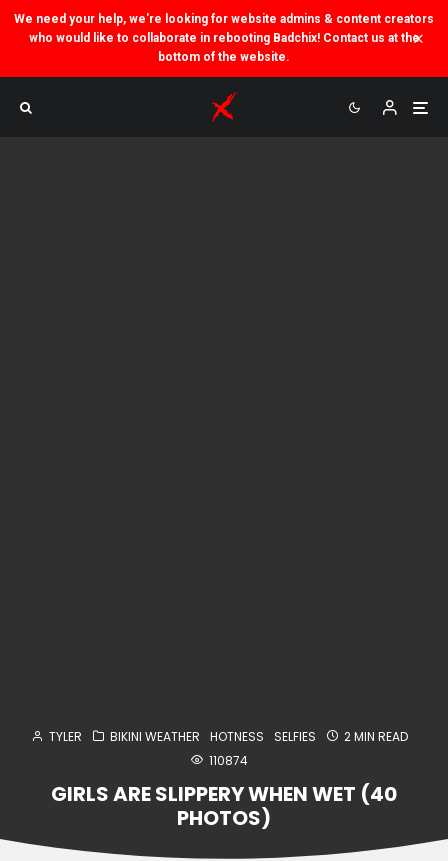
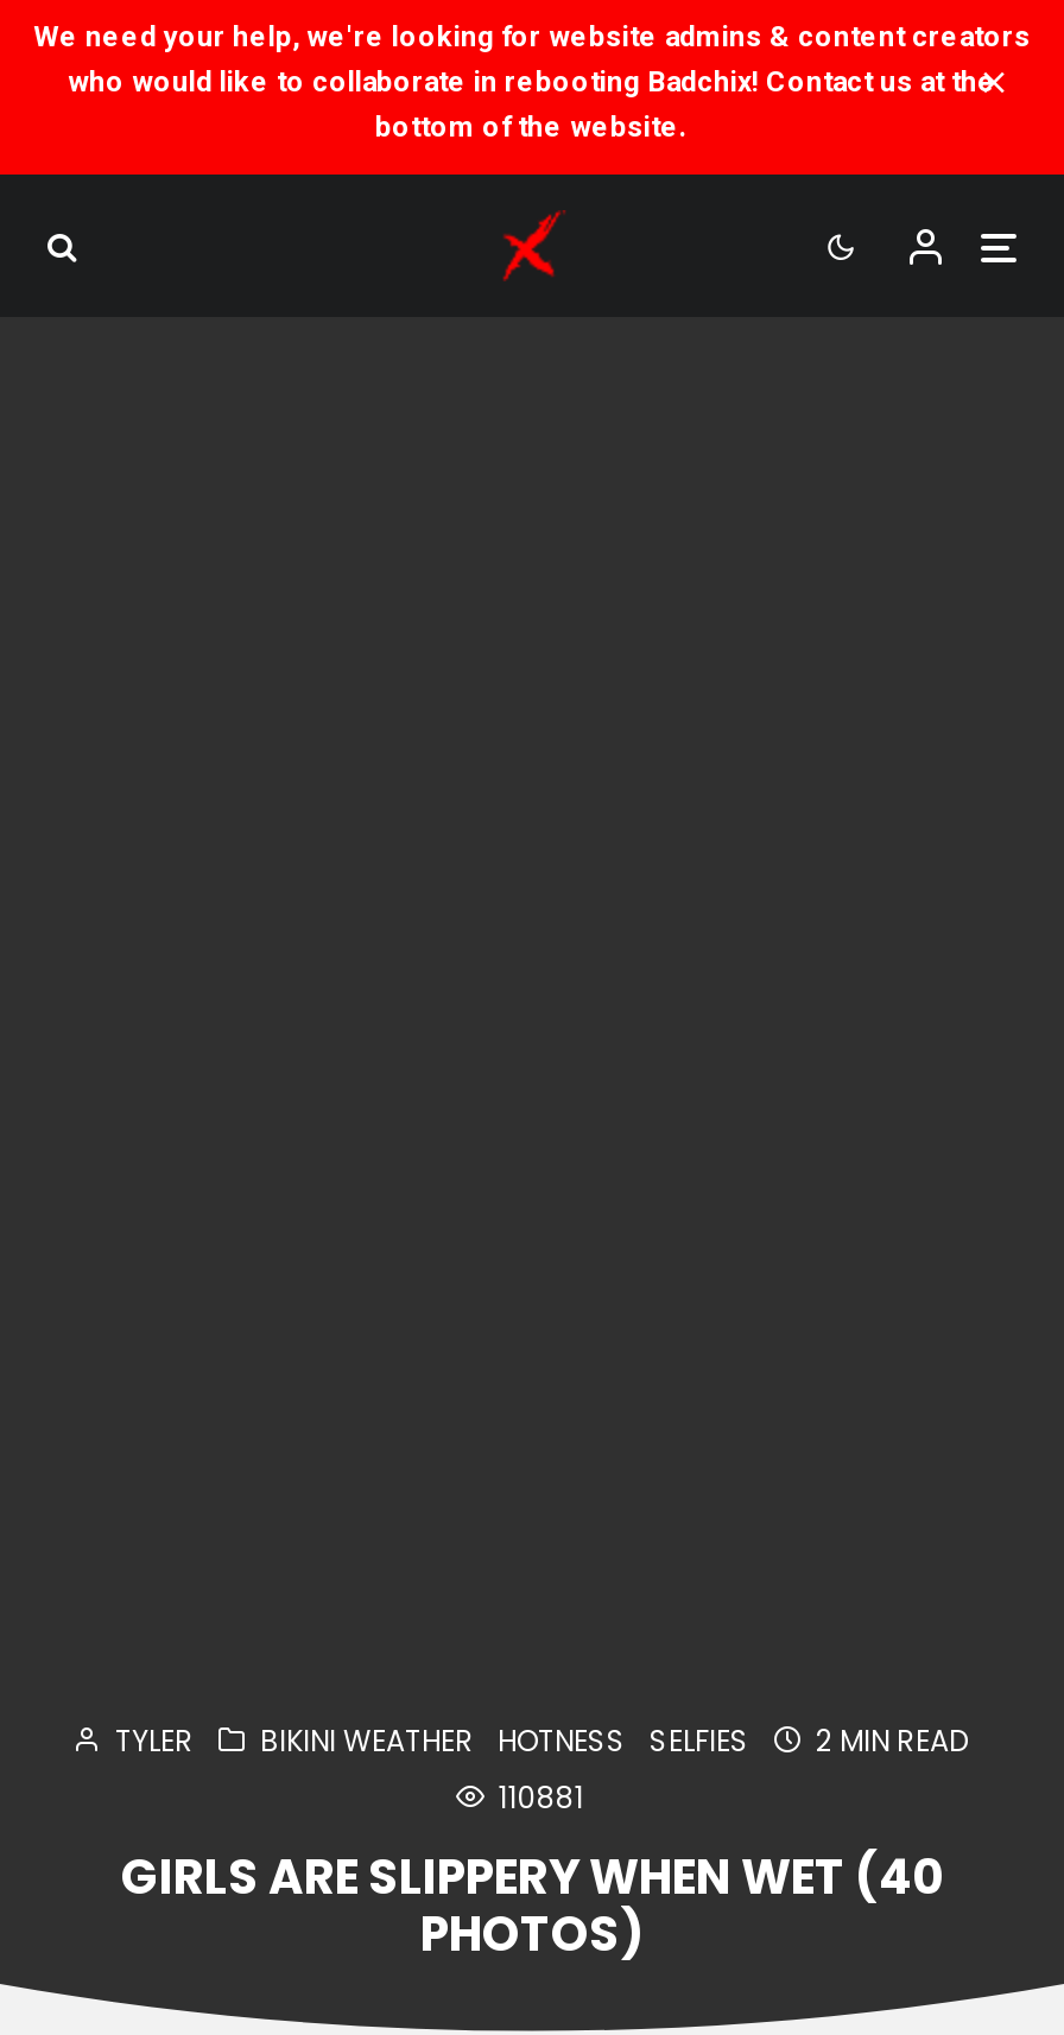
[205,752,247,769] 110874 -> [492,1777,584,1818] 110881

